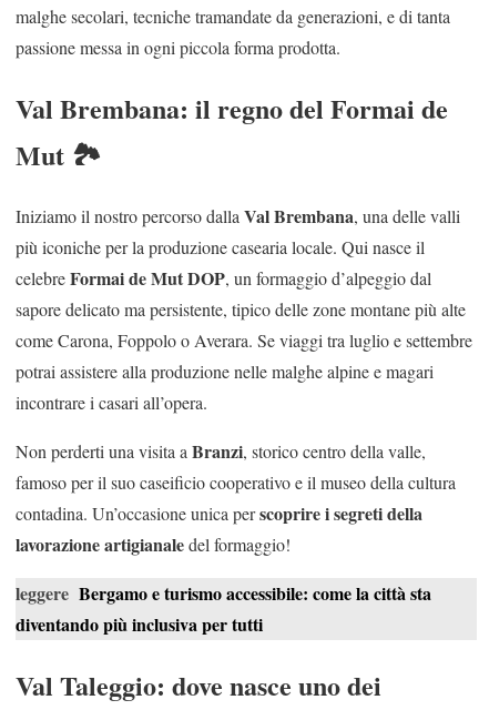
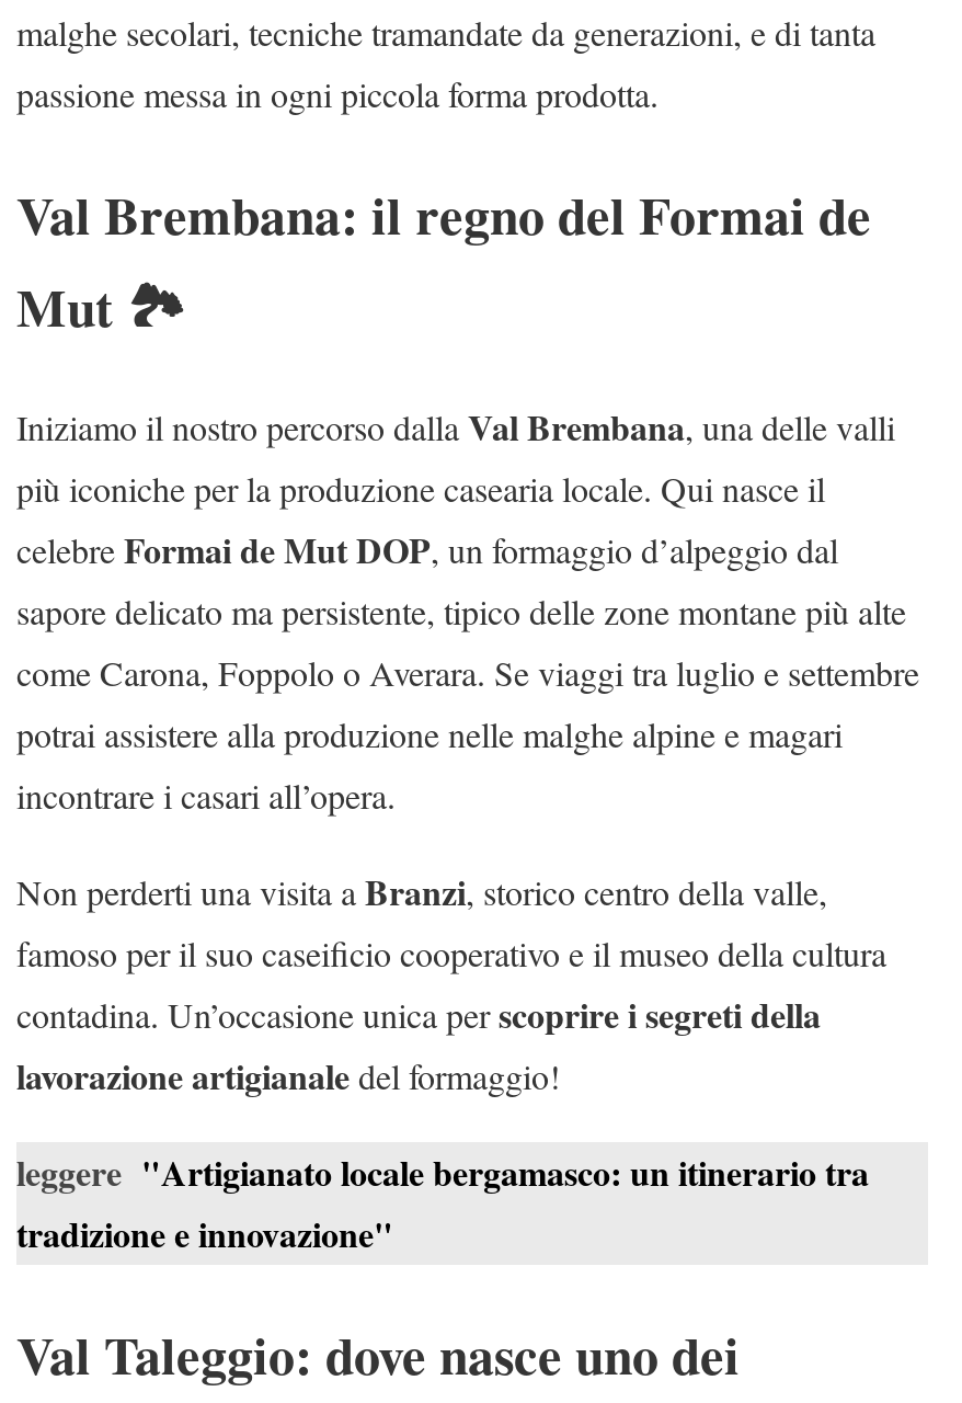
[16,580,431,637] leggere Bergamo e turismo accessibile: come la città sta | diventando più inclusiva per tutti -> [16,1147,869,1259] leggere "Artigianato locale bergamasco: un itinerario tra | tradizione e innovazione"

